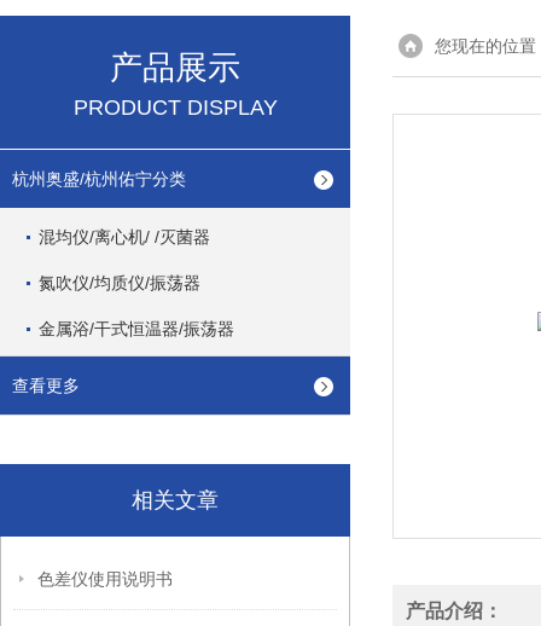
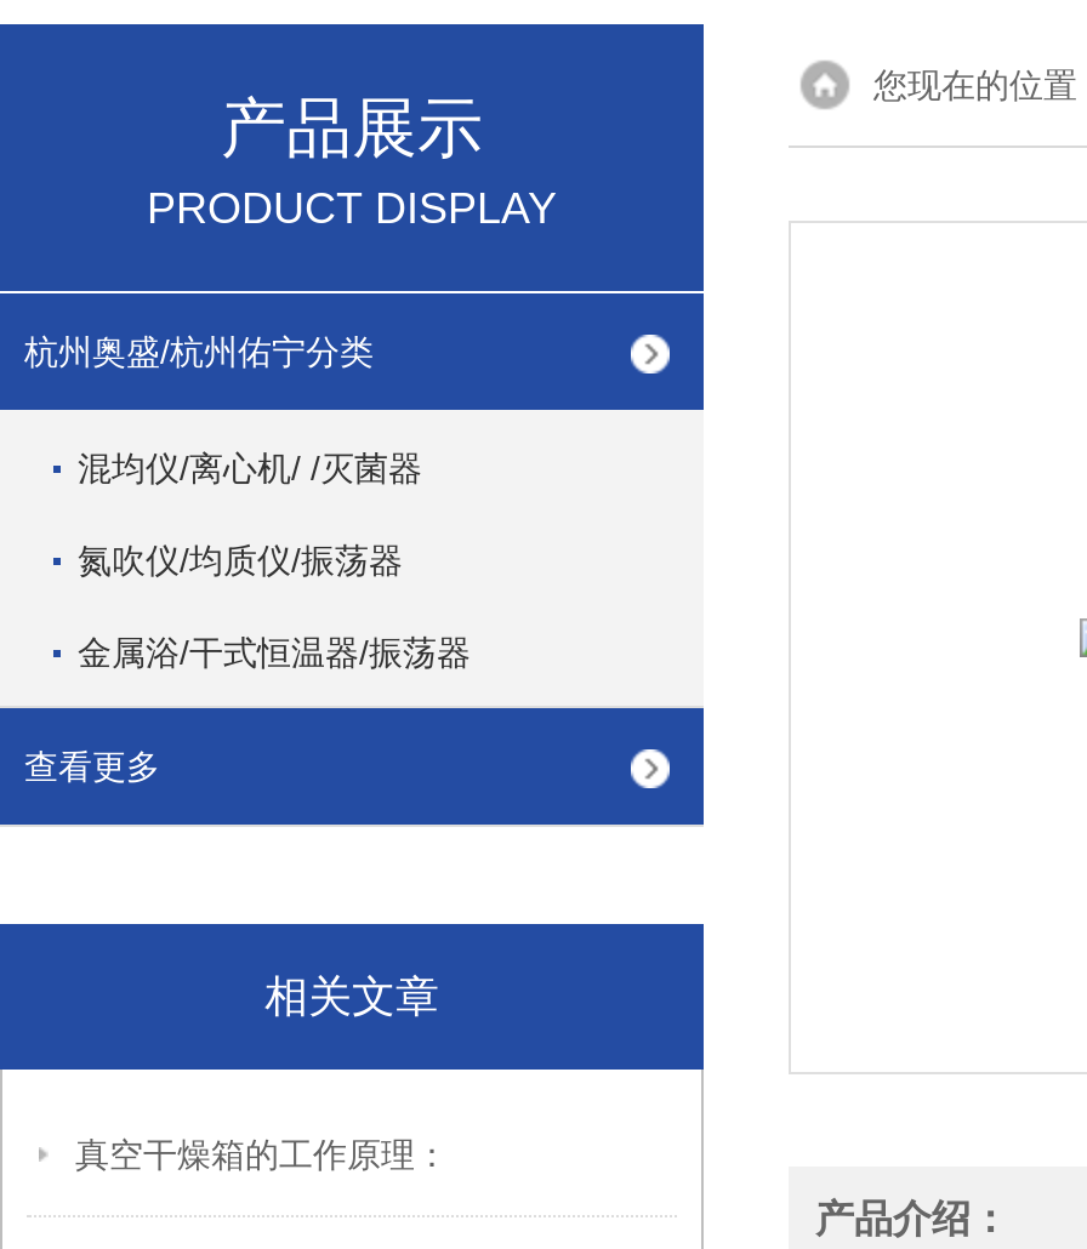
[37,569,173,589] 色差仪使用说明书 -> [75,1135,449,1174] 真空干燥箱的工作原理：

